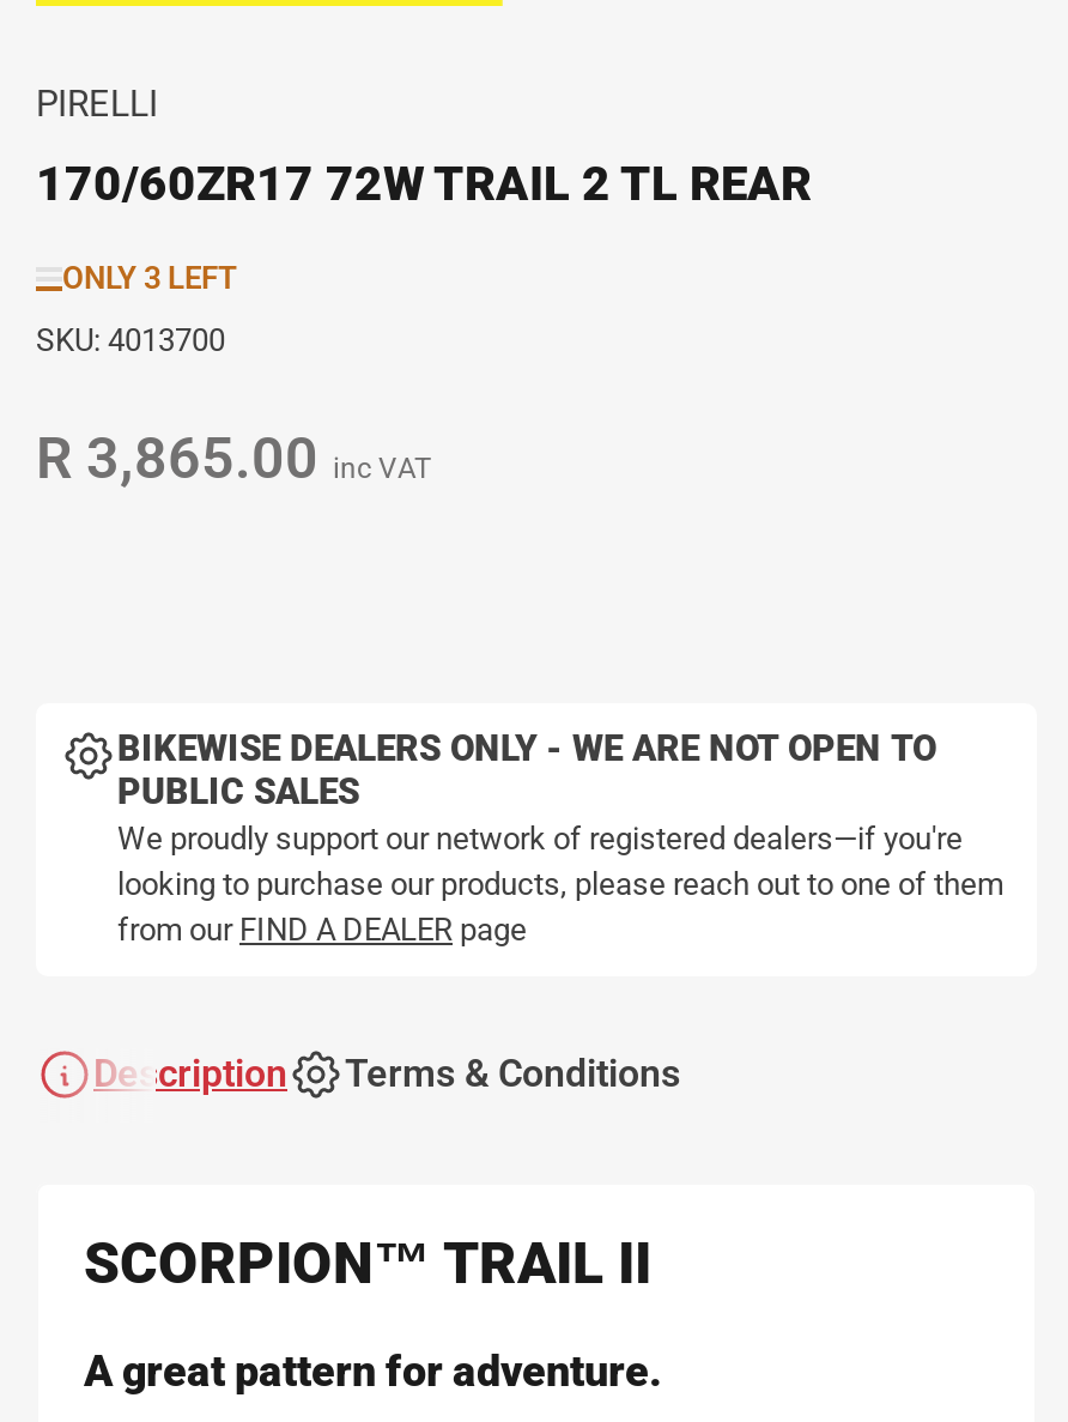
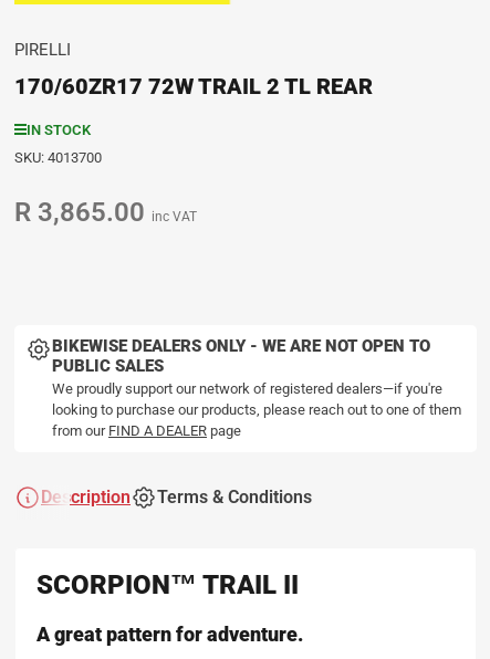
[62,261,237,297] ONLY 3 LEFT -> [27,121,91,138] IN STOCK

